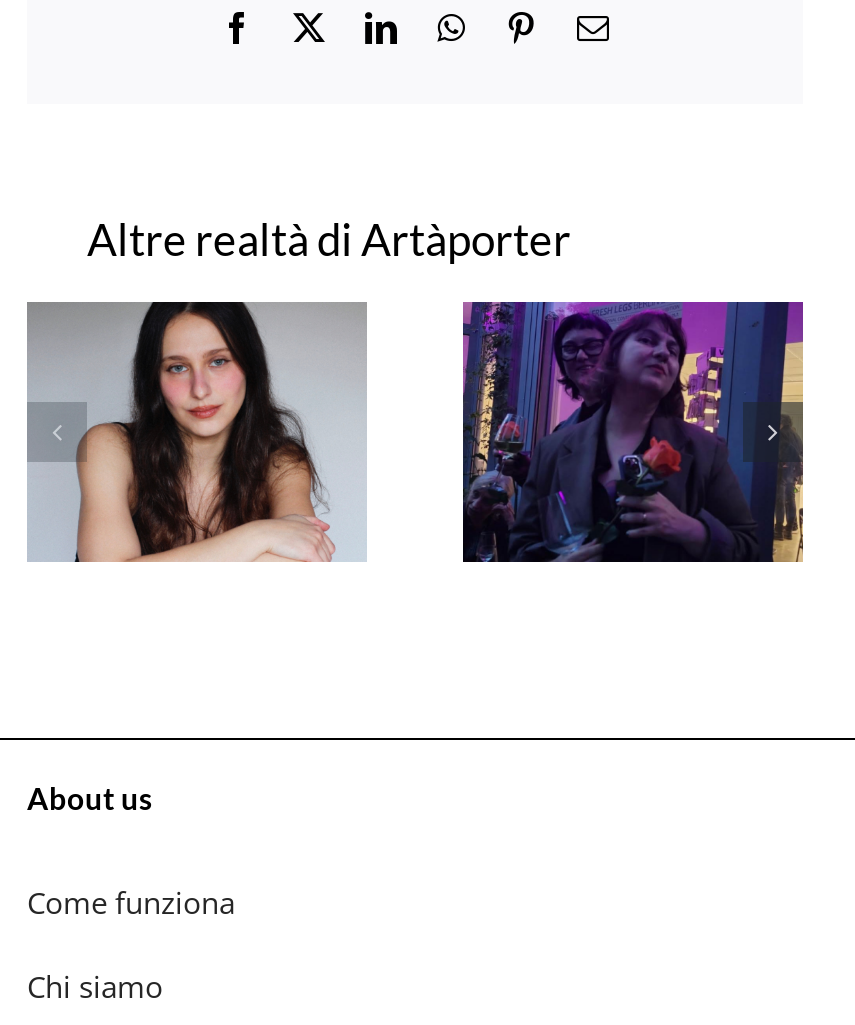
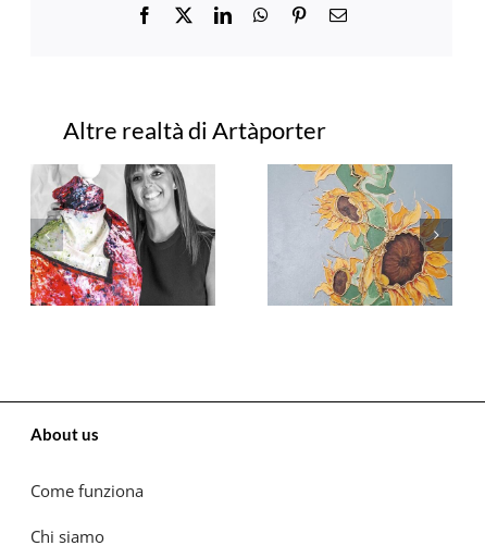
[27,300,367,564] [image] -> [29,163,215,307] [image]
[461,300,805,564] [image] -> [268,163,453,307] [image]

